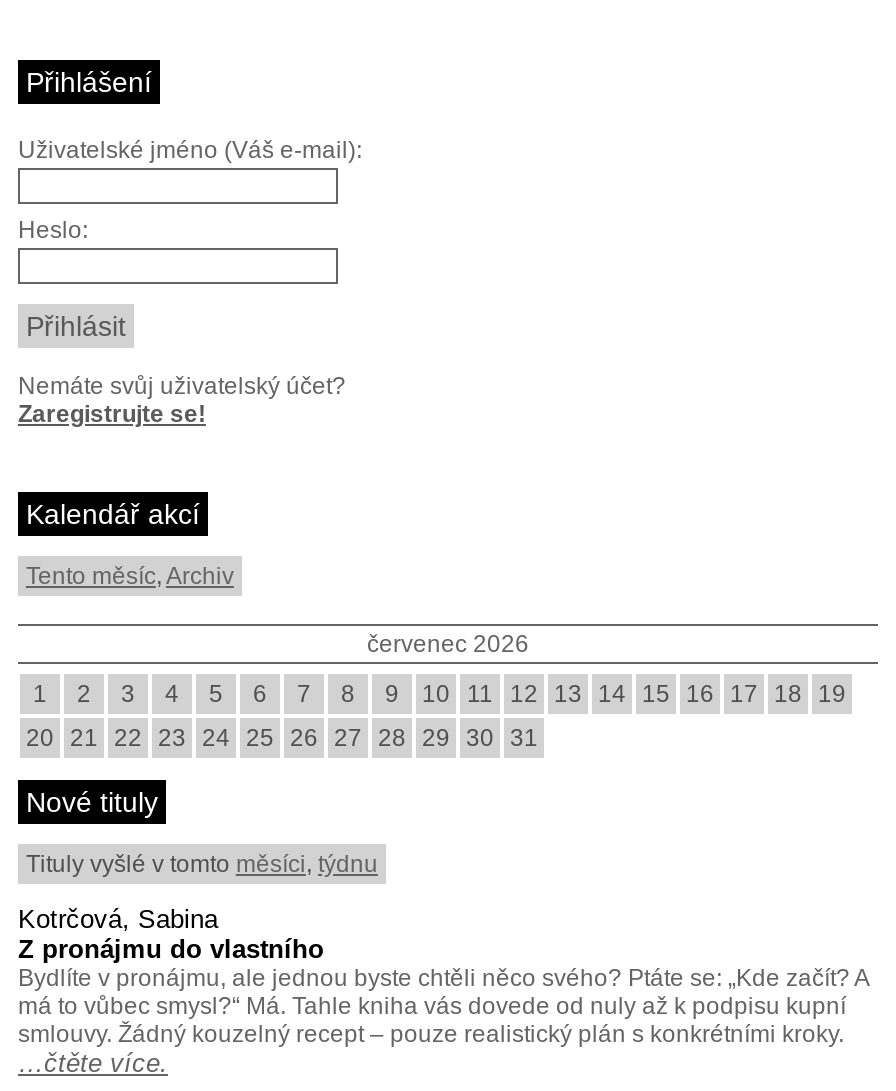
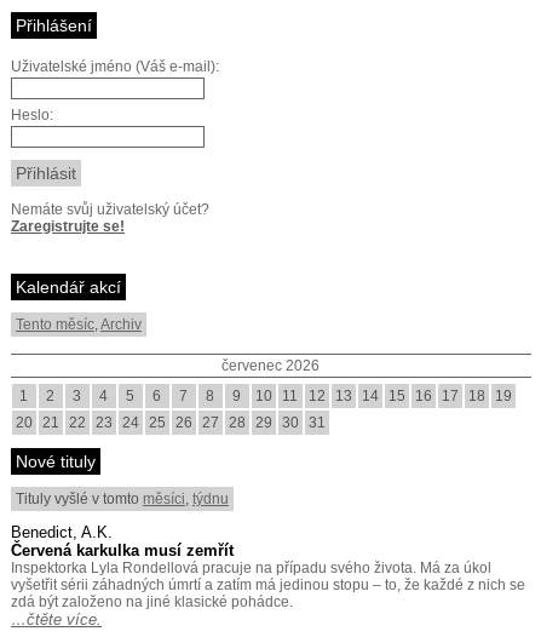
[18,904,868,1048] Kotrčová, Sabina | Z pronájmu do vlastního | Bydlíte v pronájmu, ale jednou byste chtěli něco svého? Ptáte se: „Kde začít? A | má to vůbec smysl?“ Má. Tahle kniha vás dovede od nuly až k podpisu kupní | smlouvy. Žádný kouzelný recept – pouze realistický plán s konkrétními kroky. -> [11,523,525,610] Benedict, A.K. | Červená karkulka musí zemřít | Inspektorka Lyla Rondellová pracuje na případu svého života. Má za úkol | vyšetřit sérii záhadných úmrtí a zatím má jedinou stopu – to, že každé z nich se | zdá být založeno na jiné klasické pohádce.

